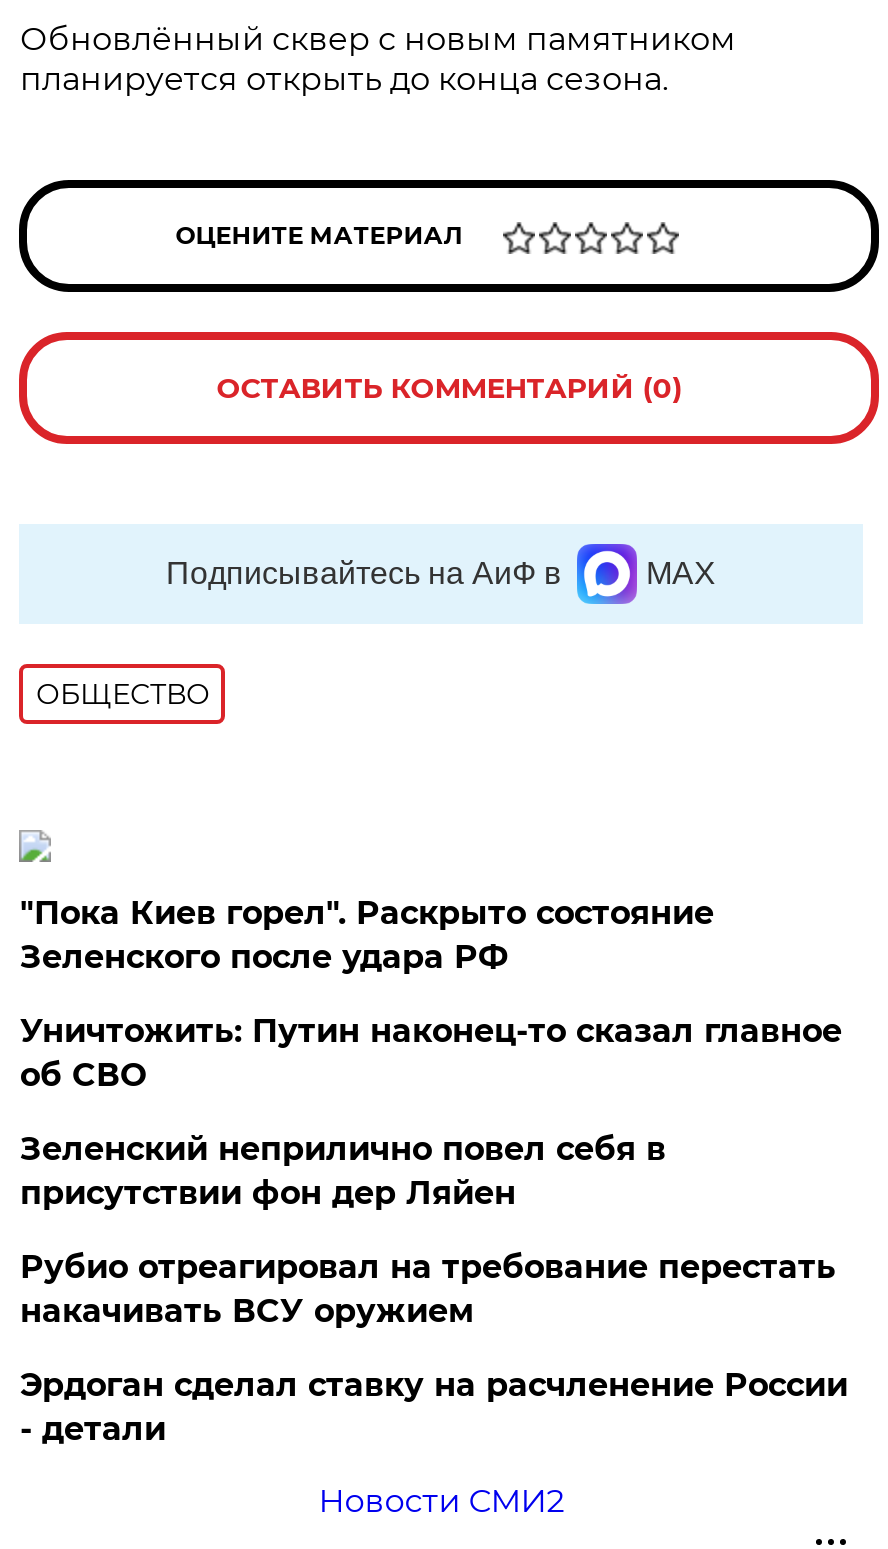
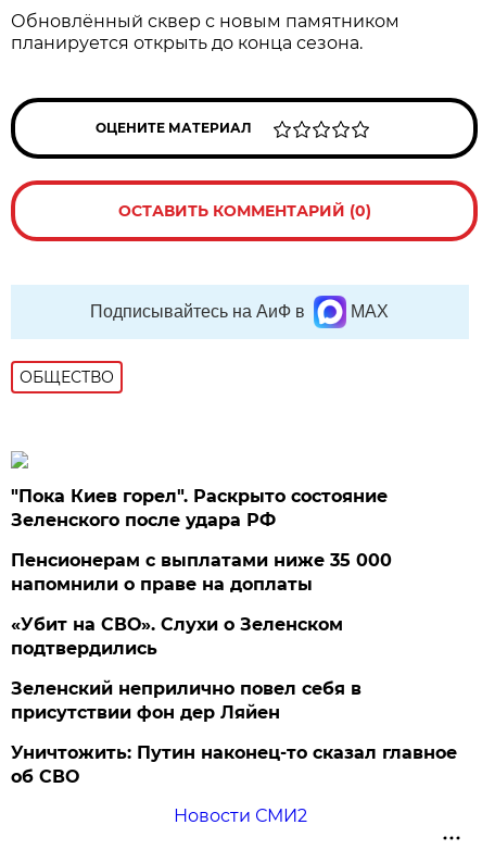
none -> [11,550,392,659] Пенсионерам с выплатами ниже 35 000 | напомнили о праве на доплаты | «Убит на СВО». Слухи о Зеленском | подтвердились
moved [20,1012,842,1094] -> [11,742,457,787]: Уничтожить: Путин наконец-то сказал главное | об СВО
moved [20,1130,666,1212] -> [11,678,362,723]: Зеленский неприлично повел cебя в | присутствии фон дер Ляйен
[20,1248,848,1448] Рубио отреагировал на требование перестать | накачивать ВСУ оружием | Эрдоган сделал ставку на расчленение России | - детали -> none

